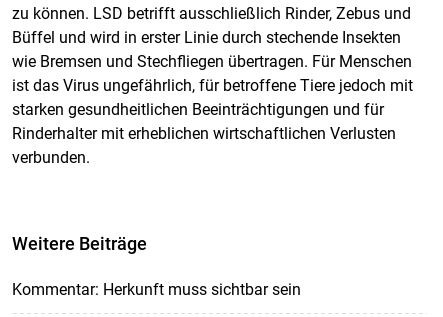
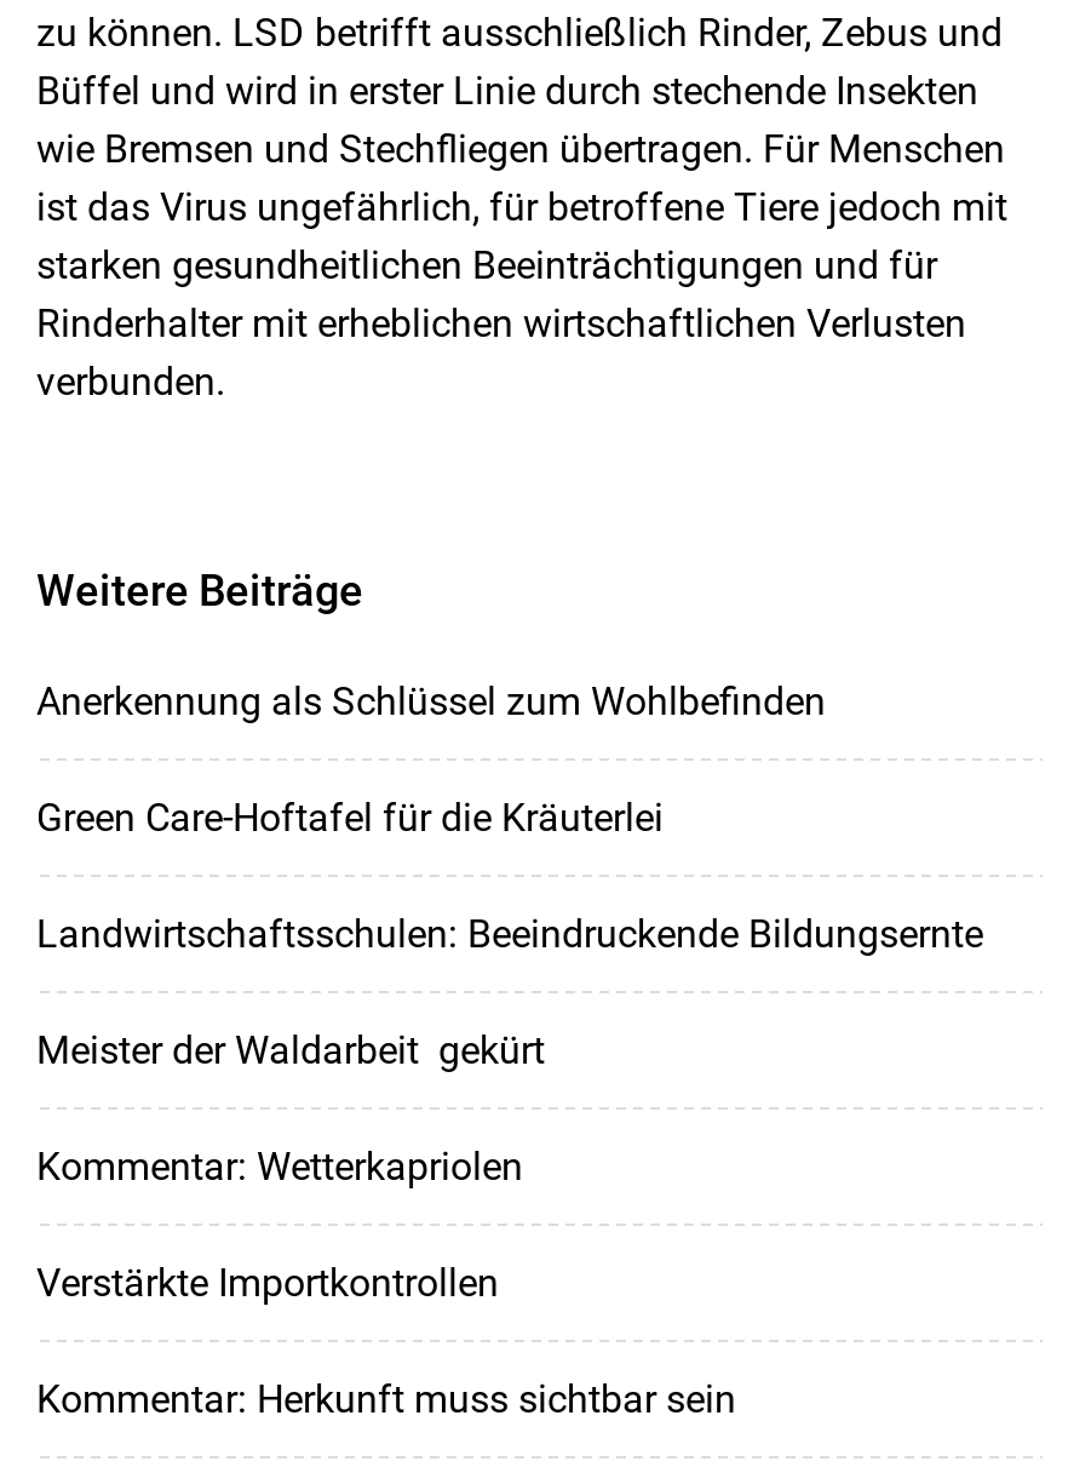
none -> [36,679,983,1306] Anerkennung als Schlüssel zum Wohlbefinden | Green Care-Hoftafel für die Kräuterlei | Landwirtschaftsschulen: Beeindruckende Bildungsernte | Meister der Waldarbeit gekürt | Kommentar: Wetterkapriolen | Verstärkte Importkontrollen

